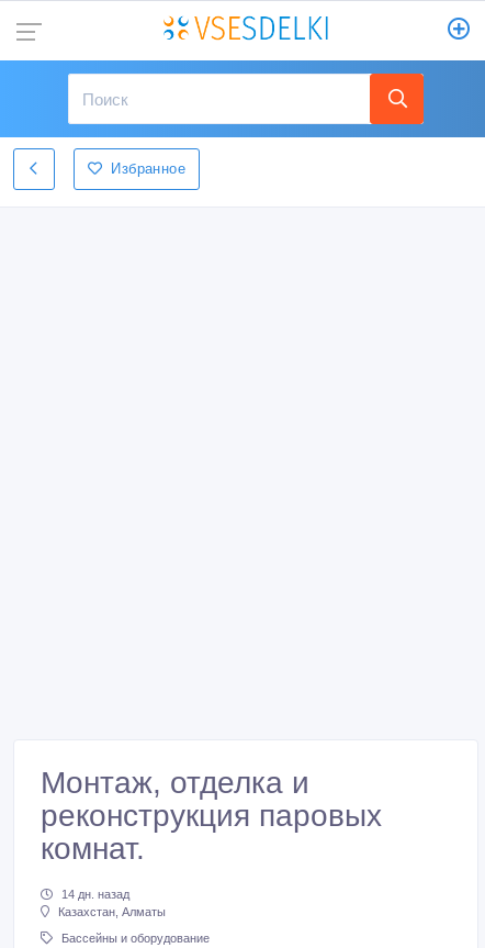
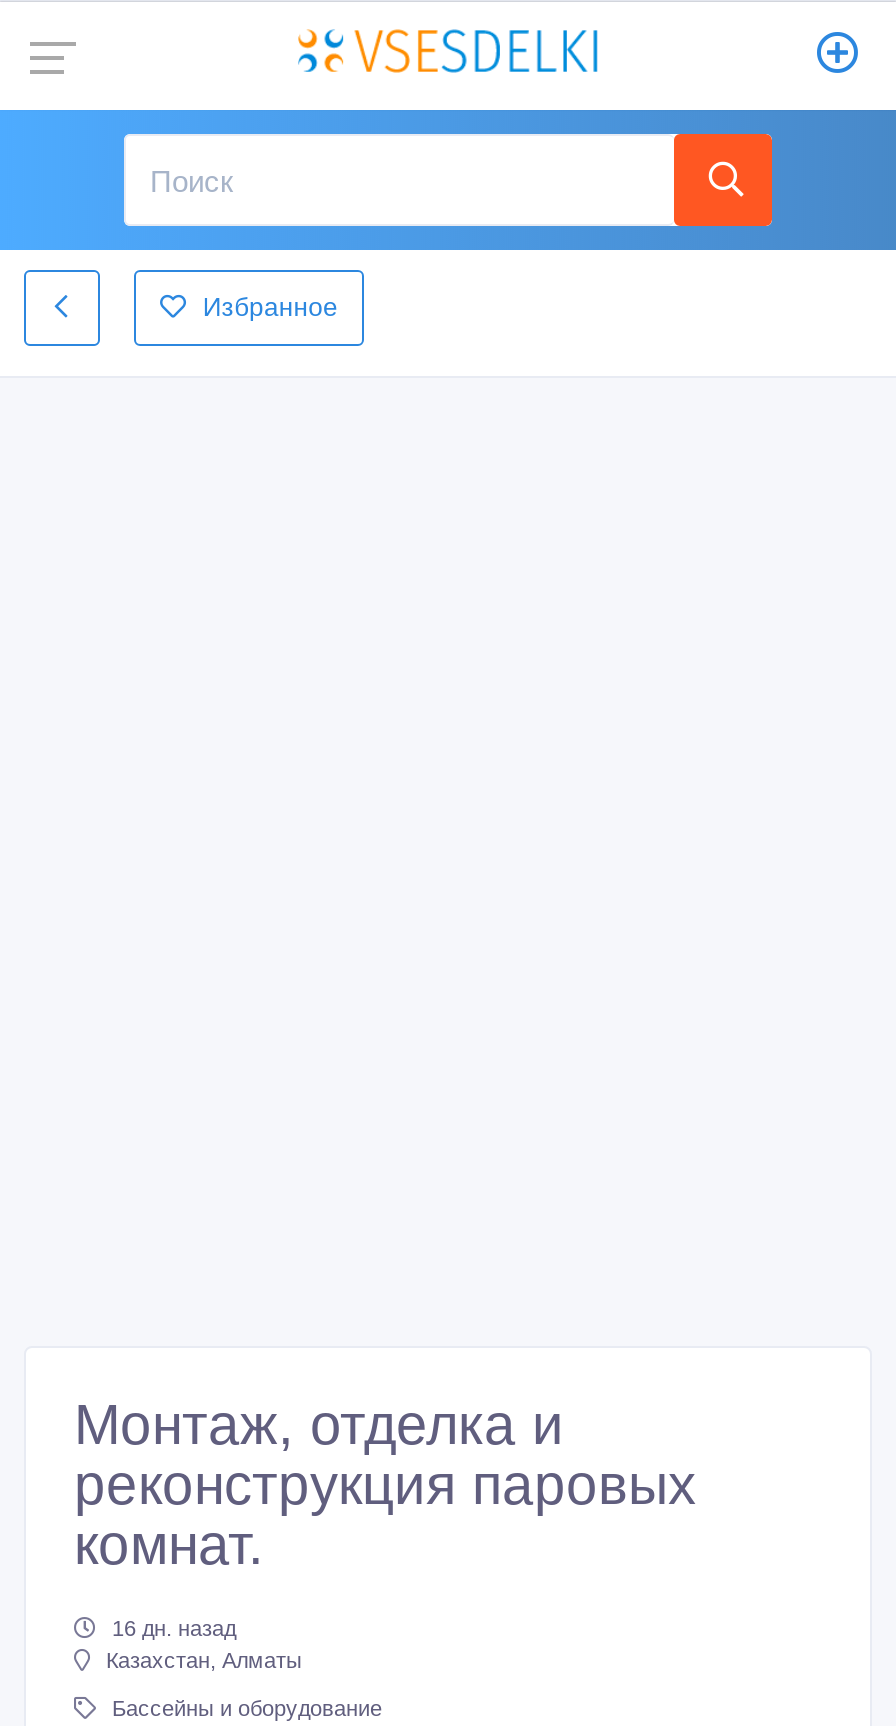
[61,888,129,901] 14 дн. назад -> [112,1617,236,1641] 16 дн. назад

